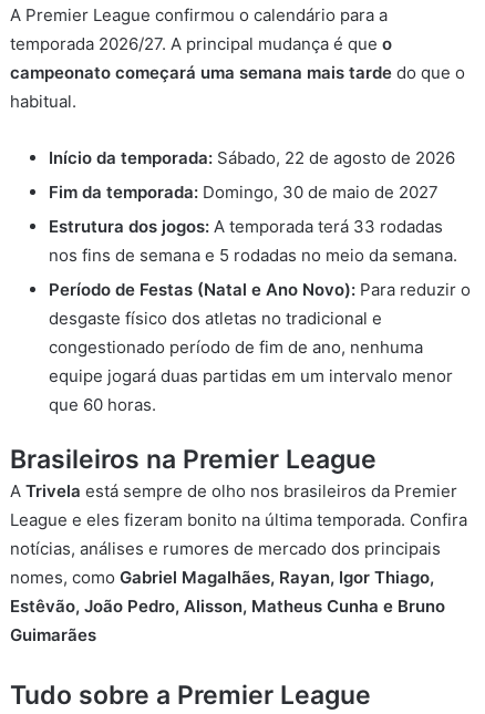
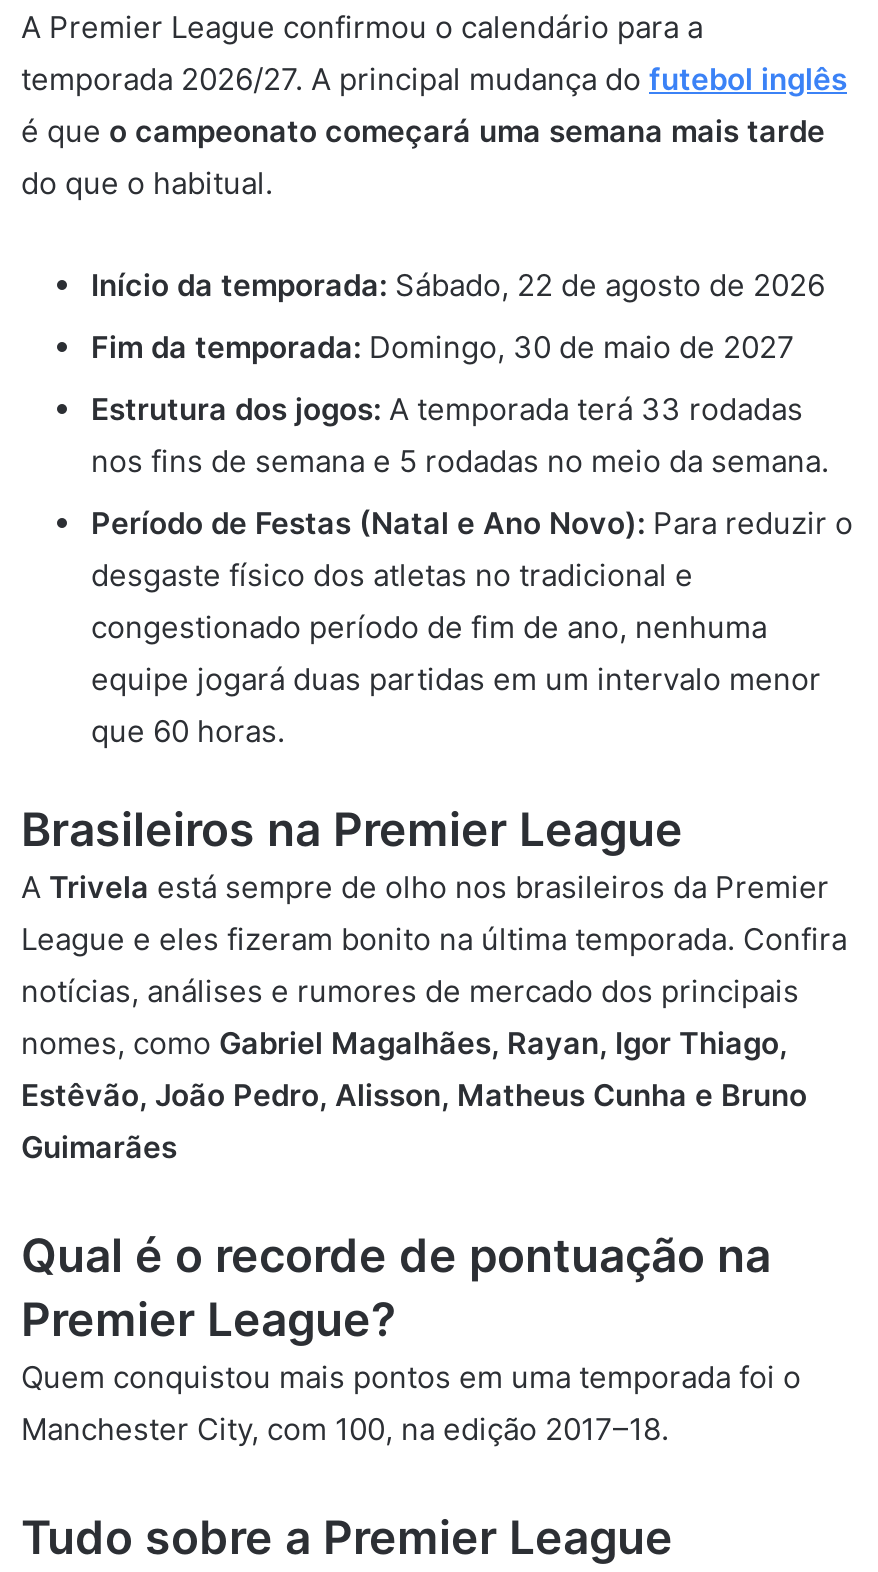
[10,33,465,112] temporada 2026/27. A principal mudança é que o | campeonato começará uma semana mais tarde do que o | habitual. -> [21,60,847,202] temporada 2026/27. A principal mudança do futebol inglês | é que o campeonato começará uma semana mais tarde | do que o habitual.
none -> [21,1228,801,1448] Qual é o recorde de pontuação na | Premier League? | Quem conquistou mais pontos em uma temporada foi o | Manchester City, com 100, na edição 2017–18.

